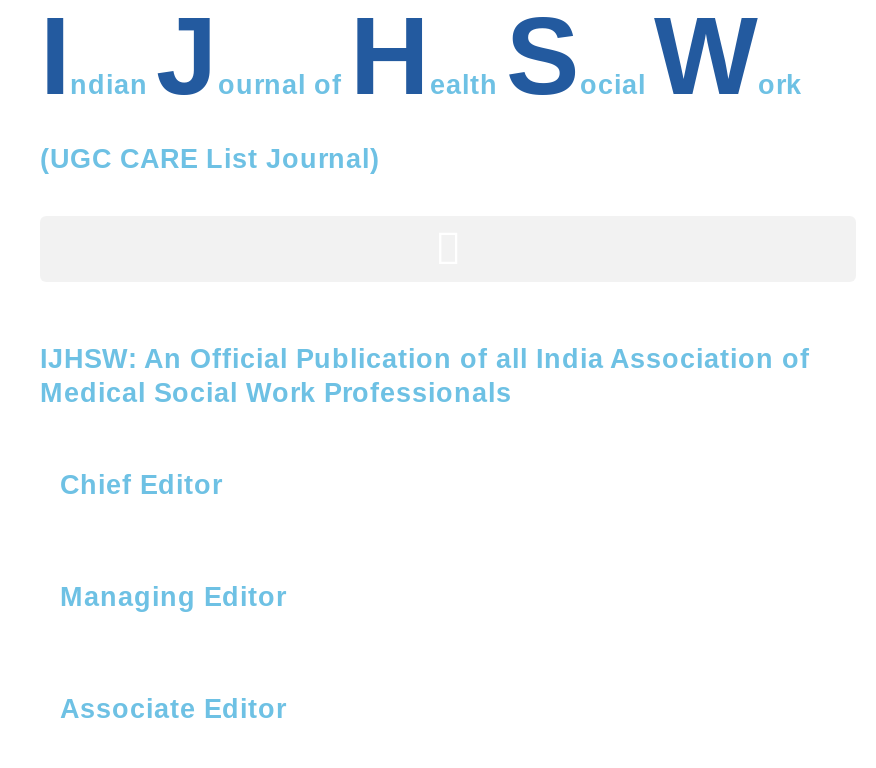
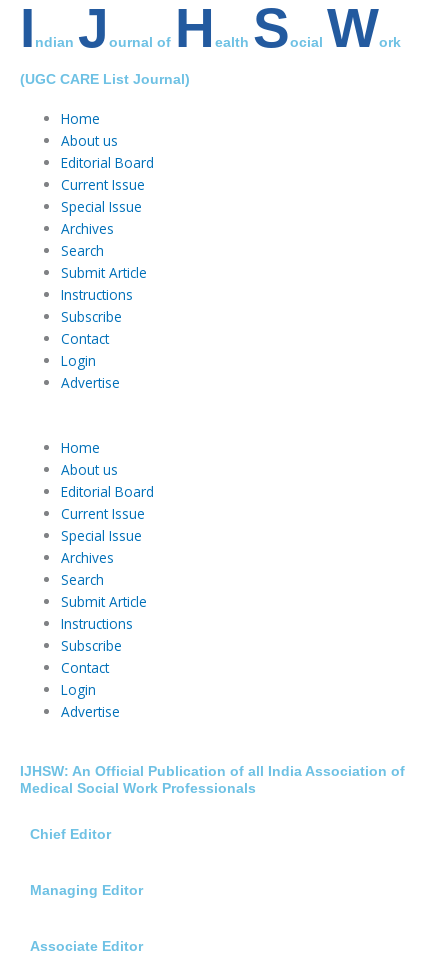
none -> [61,109,154,720] Home | About us | Editorial Board | Current Issue | Special Issue | Archives | Search | Submit Article | Instructions | Subscribe | Contact | Login | Advertise | Home | About us | Editorial Board | Current Issue | Special Issue | Archives | Search | Submit Article | Instructions | Subscribe | Contact | Login | Advertise

